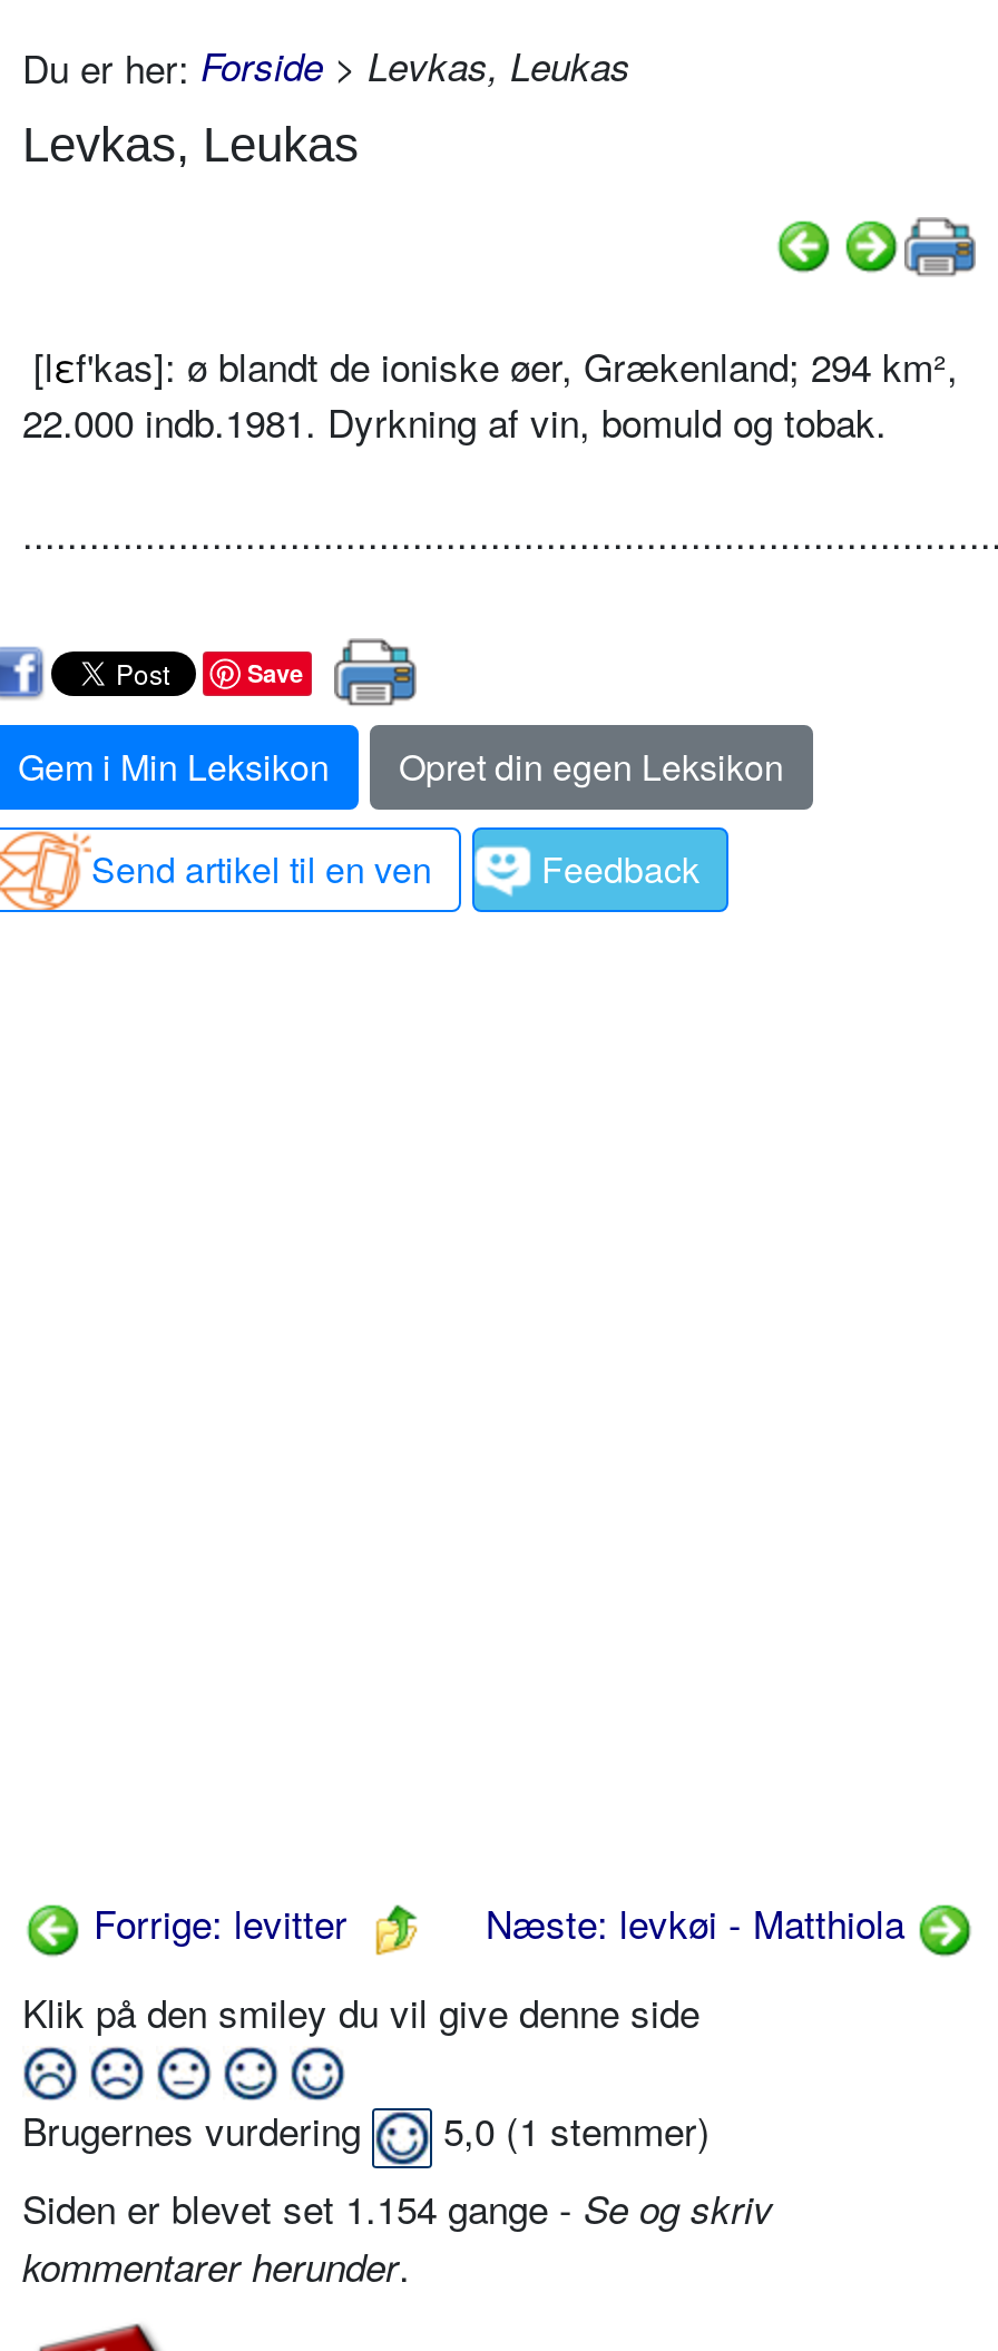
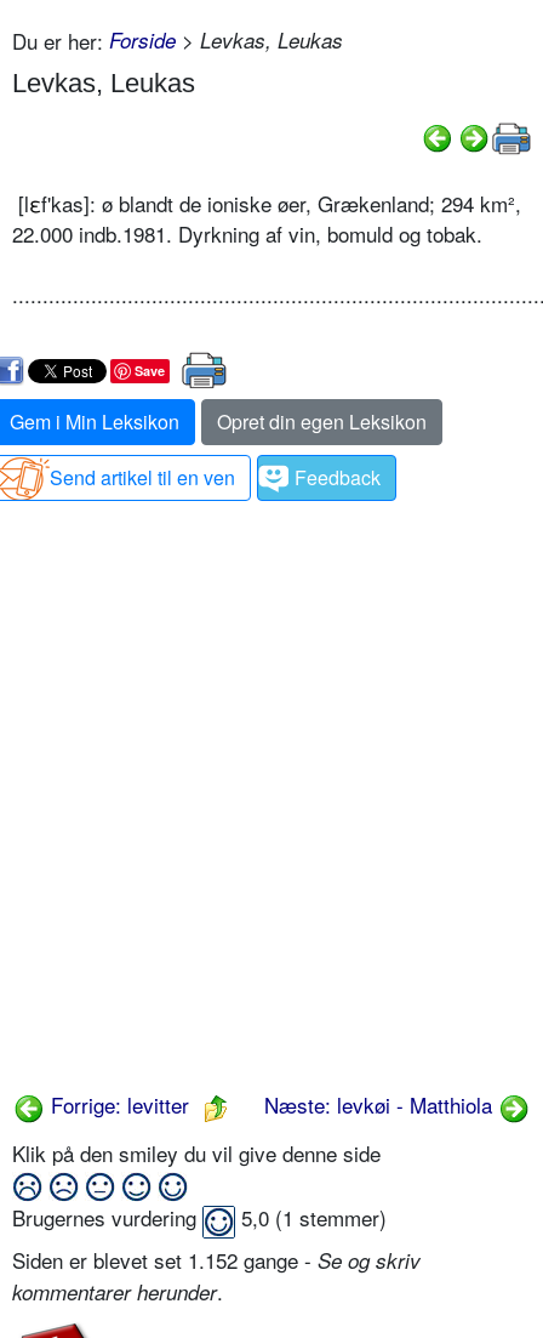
[22,2178,773,2234] Siden er blevet set 1.154 gange - Se og skriv -> [12,1244,421,1274] Siden er blevet set 1.152 gange - Se og skriv

